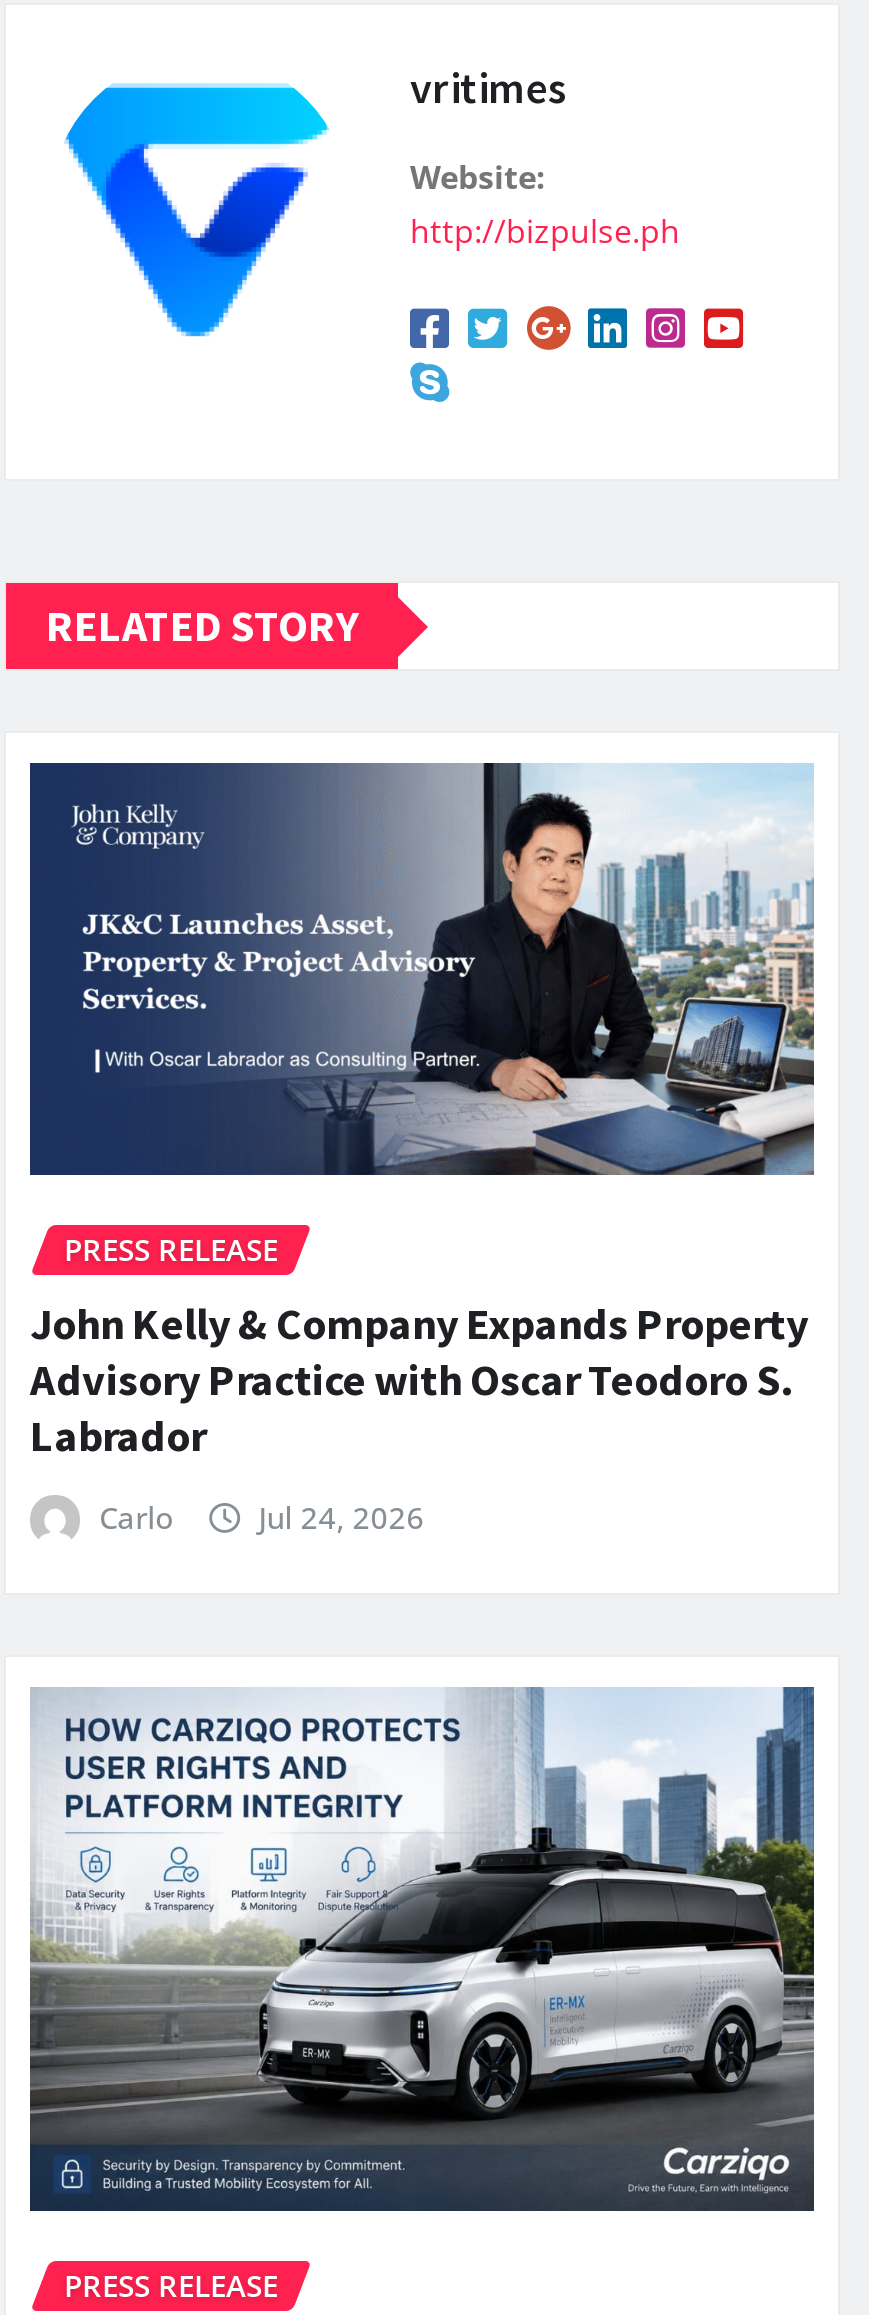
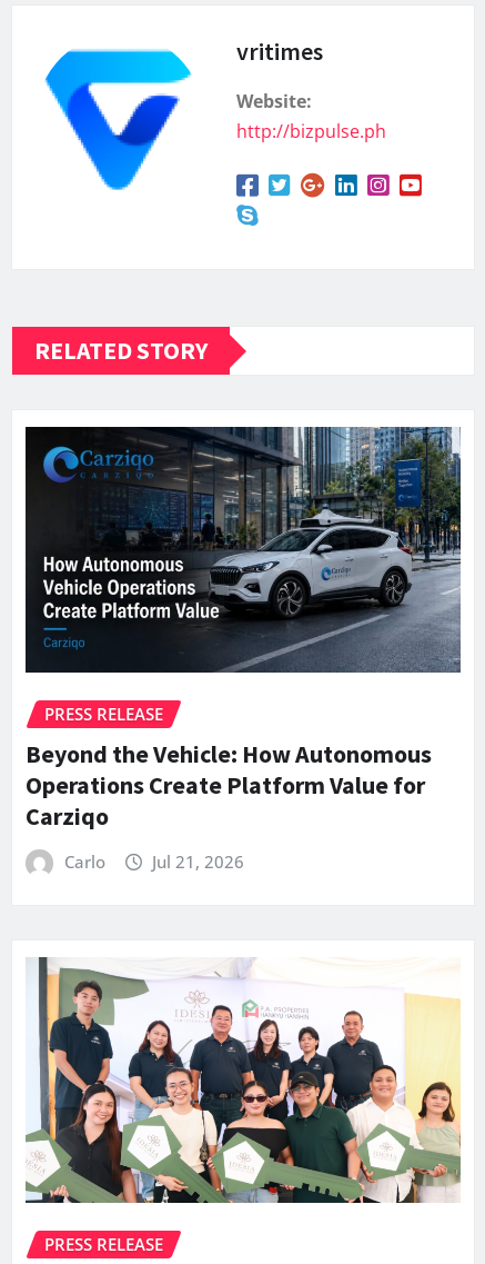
[30,761,814,1177] [image] -> [26,426,462,674] [image]
[30,1295,808,1463] John Kelly & Company Expands Property | Advisory Practice with Oscar Teodoro S. | Labrador -> [26,739,432,832] Beyond the Vehicle: How Autonomous | Operations Create Platform Value for | Carziqo
[258,1497,424,1537] Jul 24, 2026 -> [152,851,244,873] Jul 21, 2026
[28,1687,816,2213] [image] -> [26,957,461,1204] [image]

